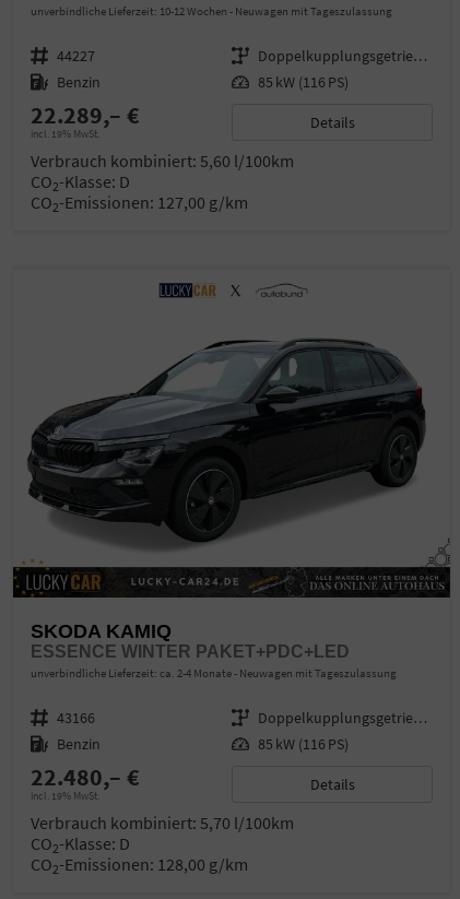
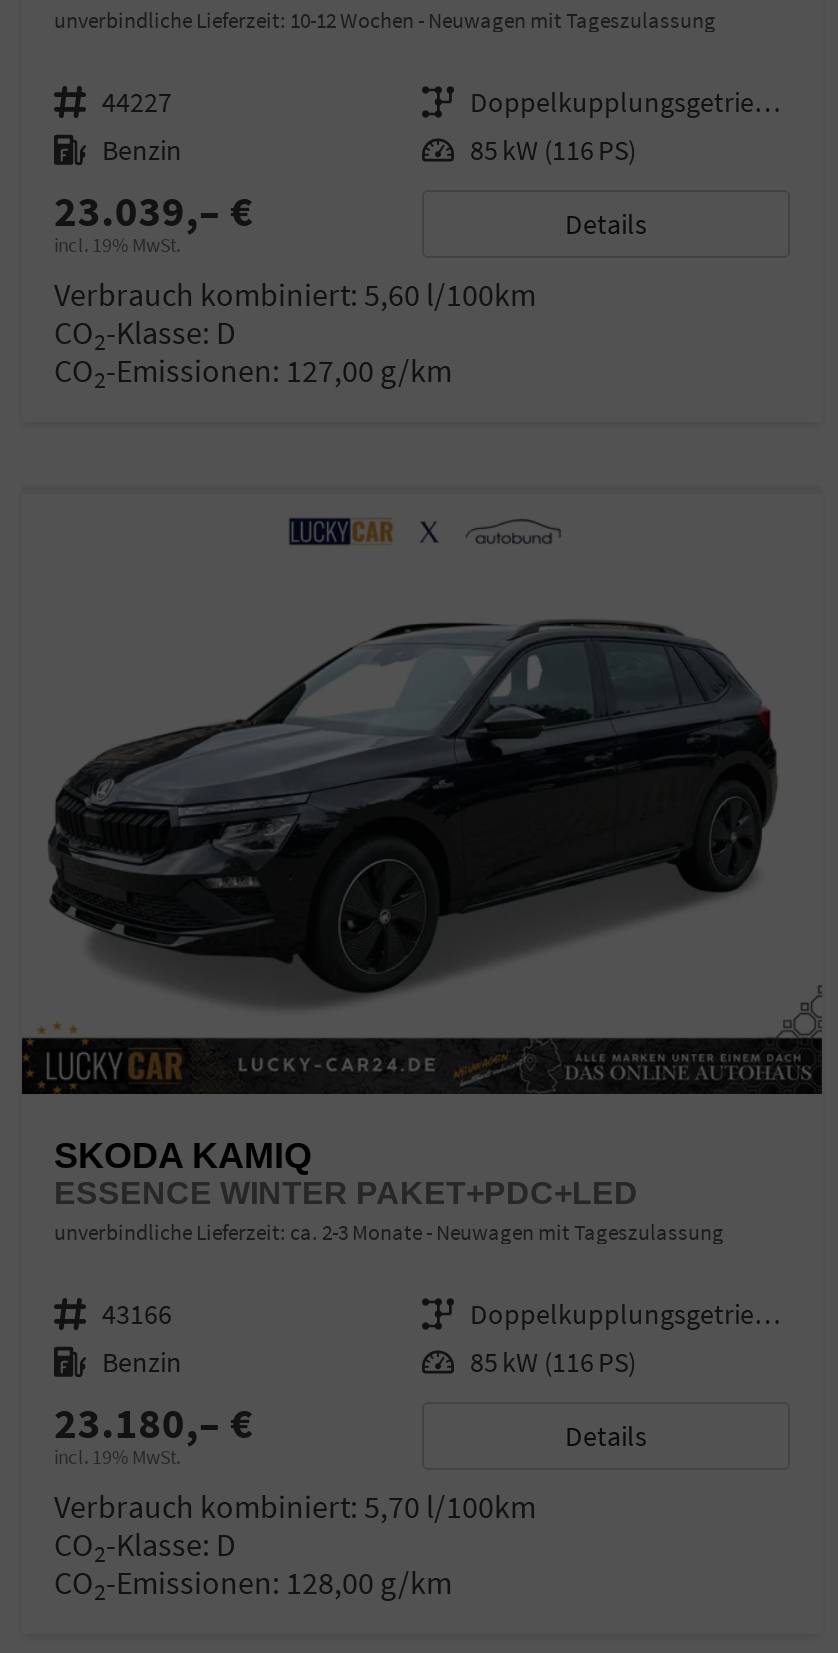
[31,100,140,130] 22.289,– € -> [54,183,254,237] 23.039,– €
[31,665,397,680] unverbindliche Lieferzeit: ca. 2-4 Monate Neuwagen mit Tageszulassung -> [54,1217,724,1245] unverbindliche Lieferzeit: ca. 2-3 Monate Neuwagen mit Tageszulassung
[31,762,140,792] 22.480,– € -> [54,1395,254,1449] 23.180,– €

